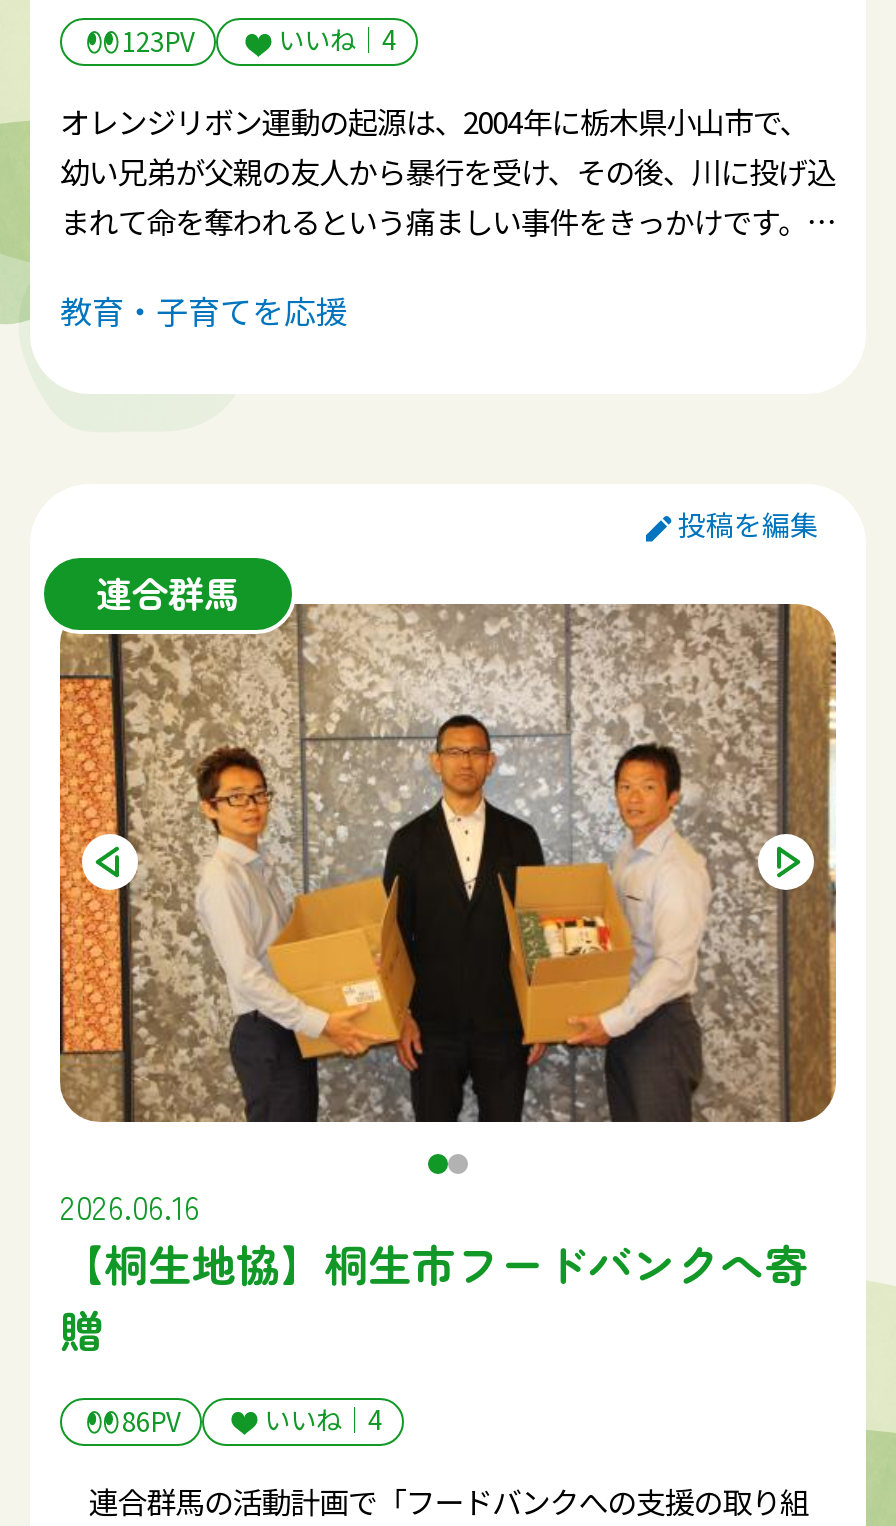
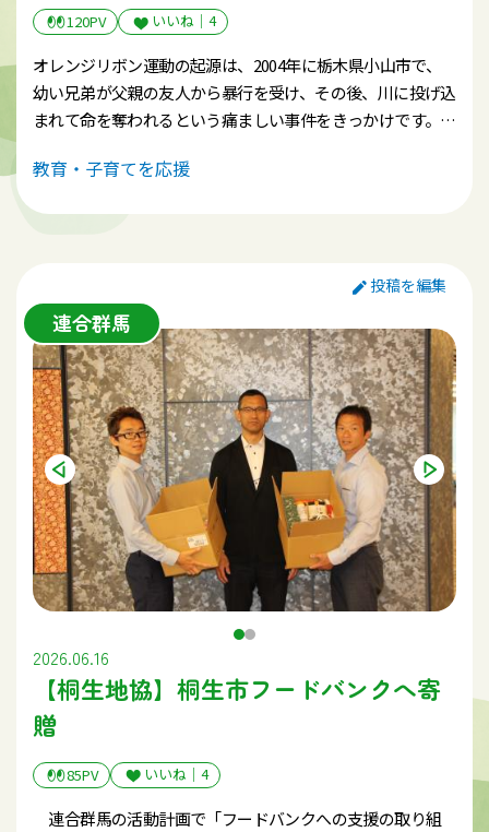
[122,23,194,61] 123PV -> [67,11,106,32] 120PV
[122,1402,180,1440] 86PV -> [67,764,98,785] 85PV

